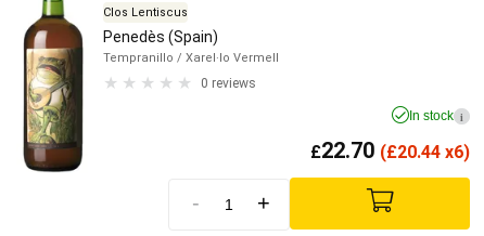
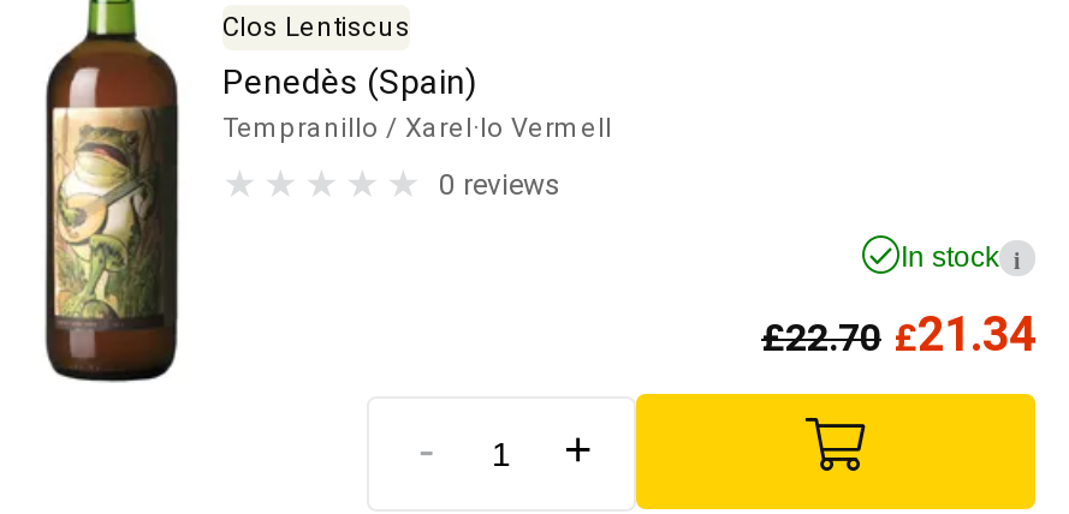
[310,137,470,163] £22.70 (£20.44 x6) -> [761,305,1035,363] £22.70 £21.34

